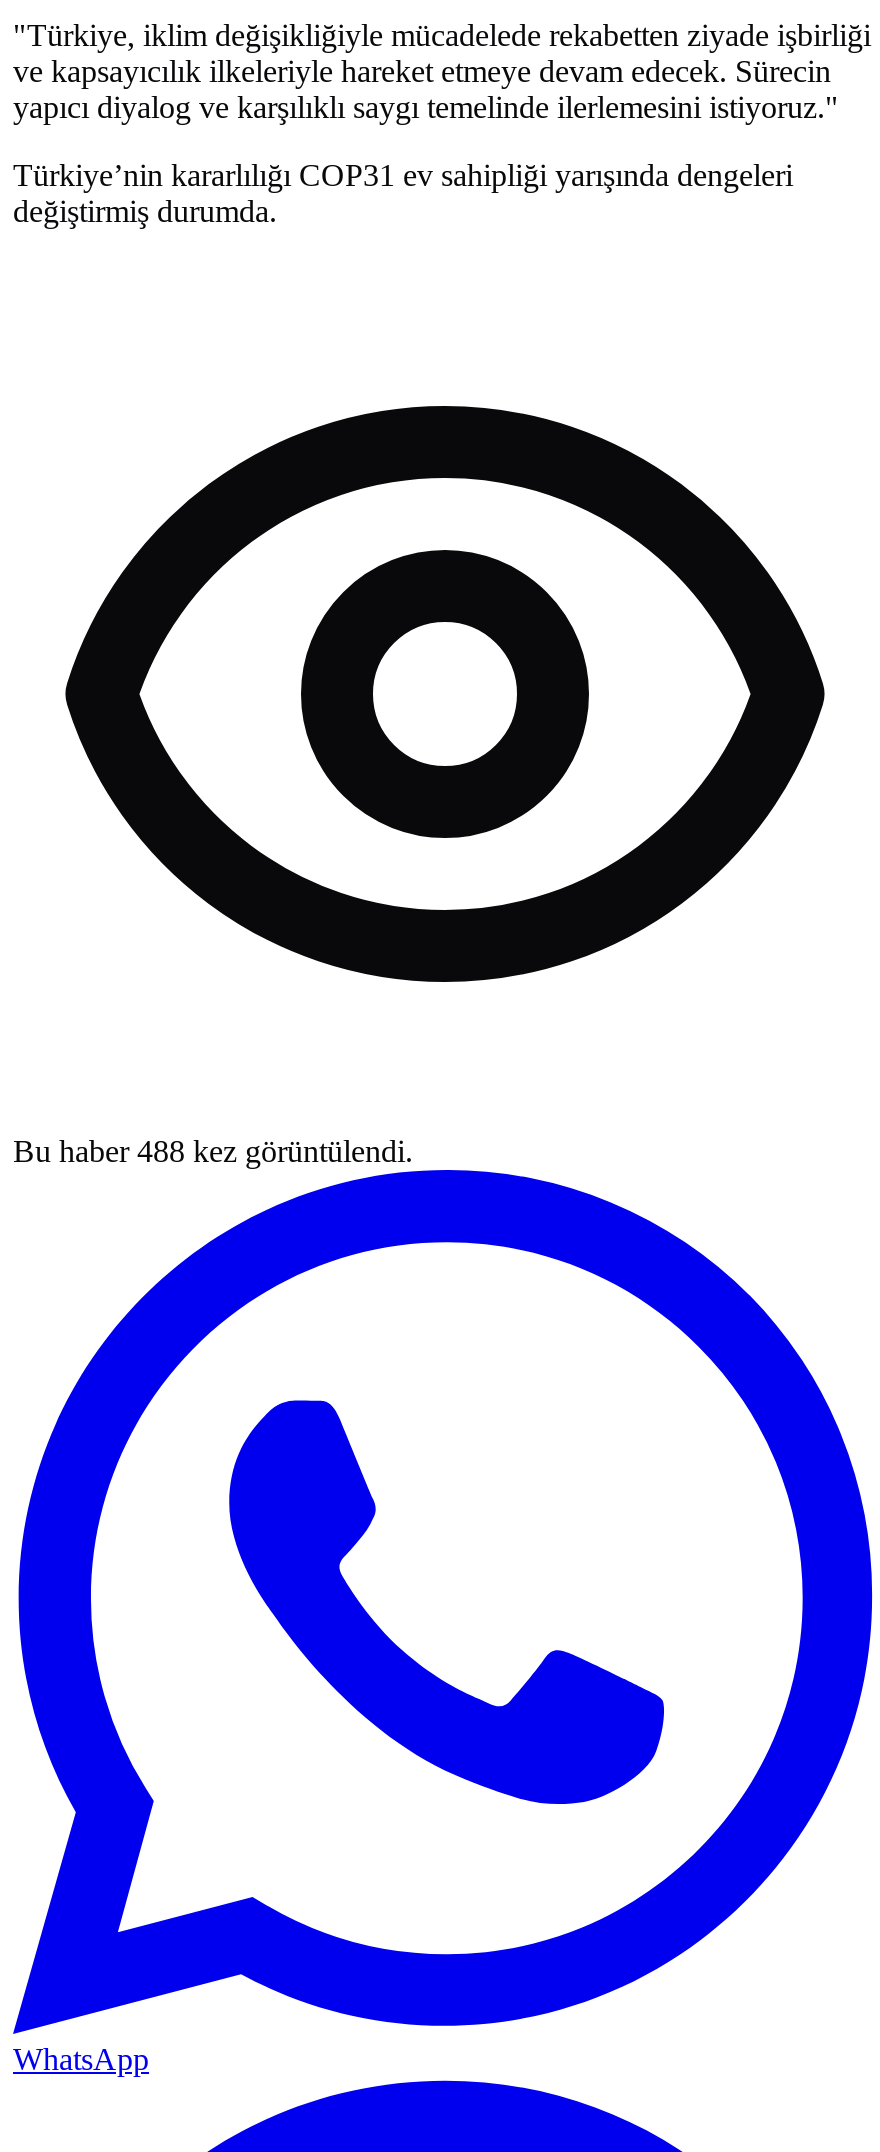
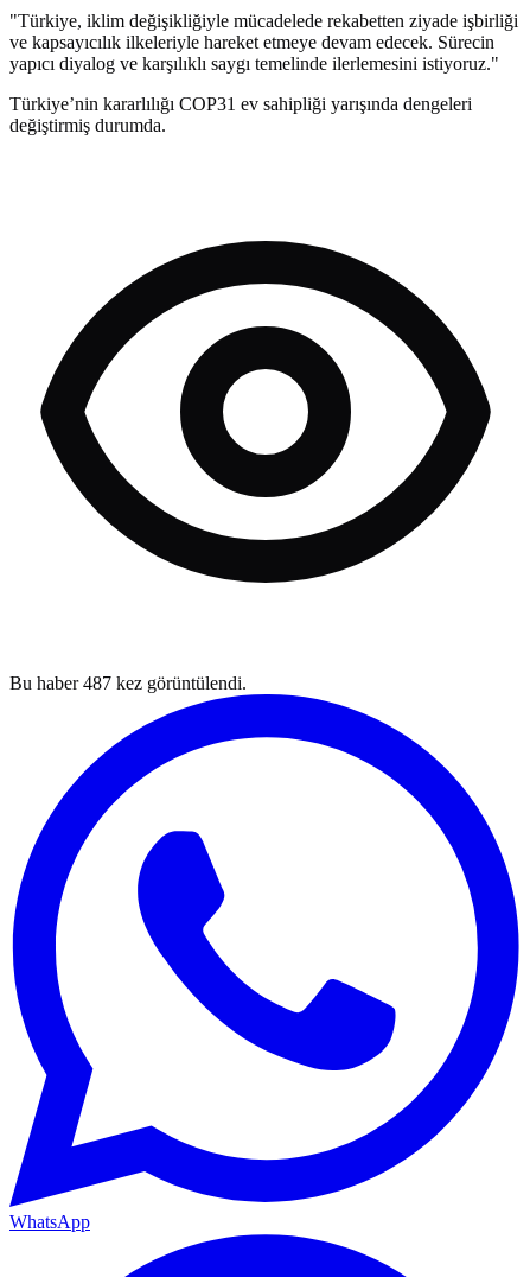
[13,1134,413,1168] Bu haber 488 kez görüntülendi. -> [9,673,247,693] Bu haber 487 kez görüntülendi.

